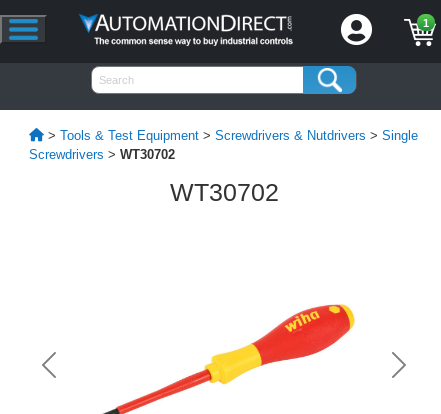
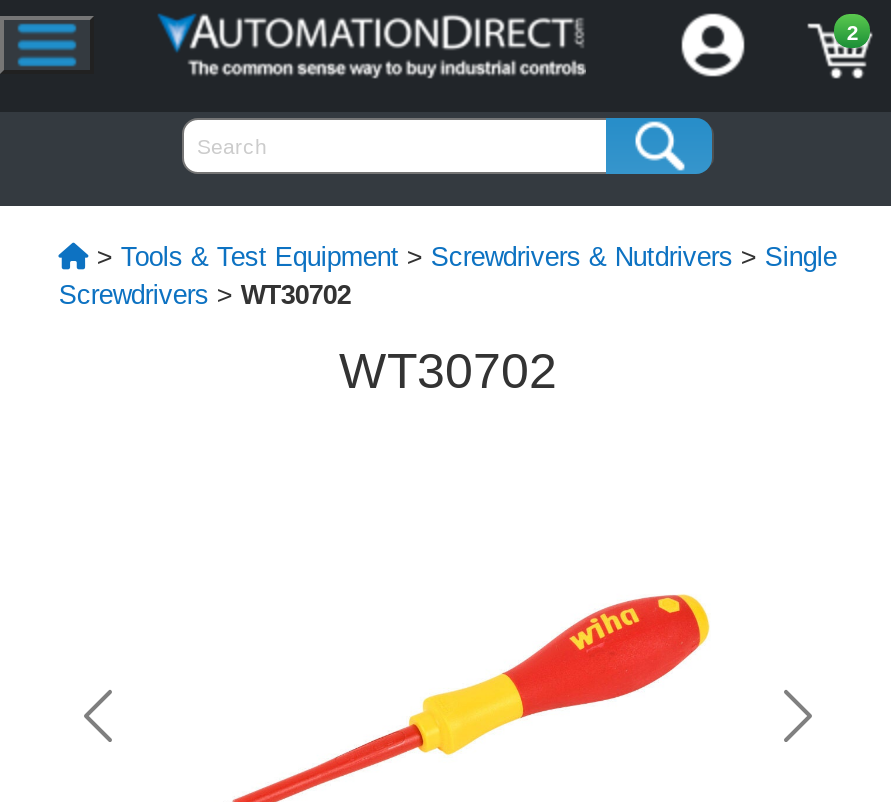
[423,16,429,28] 1 -> [847,19,859,43] 2

